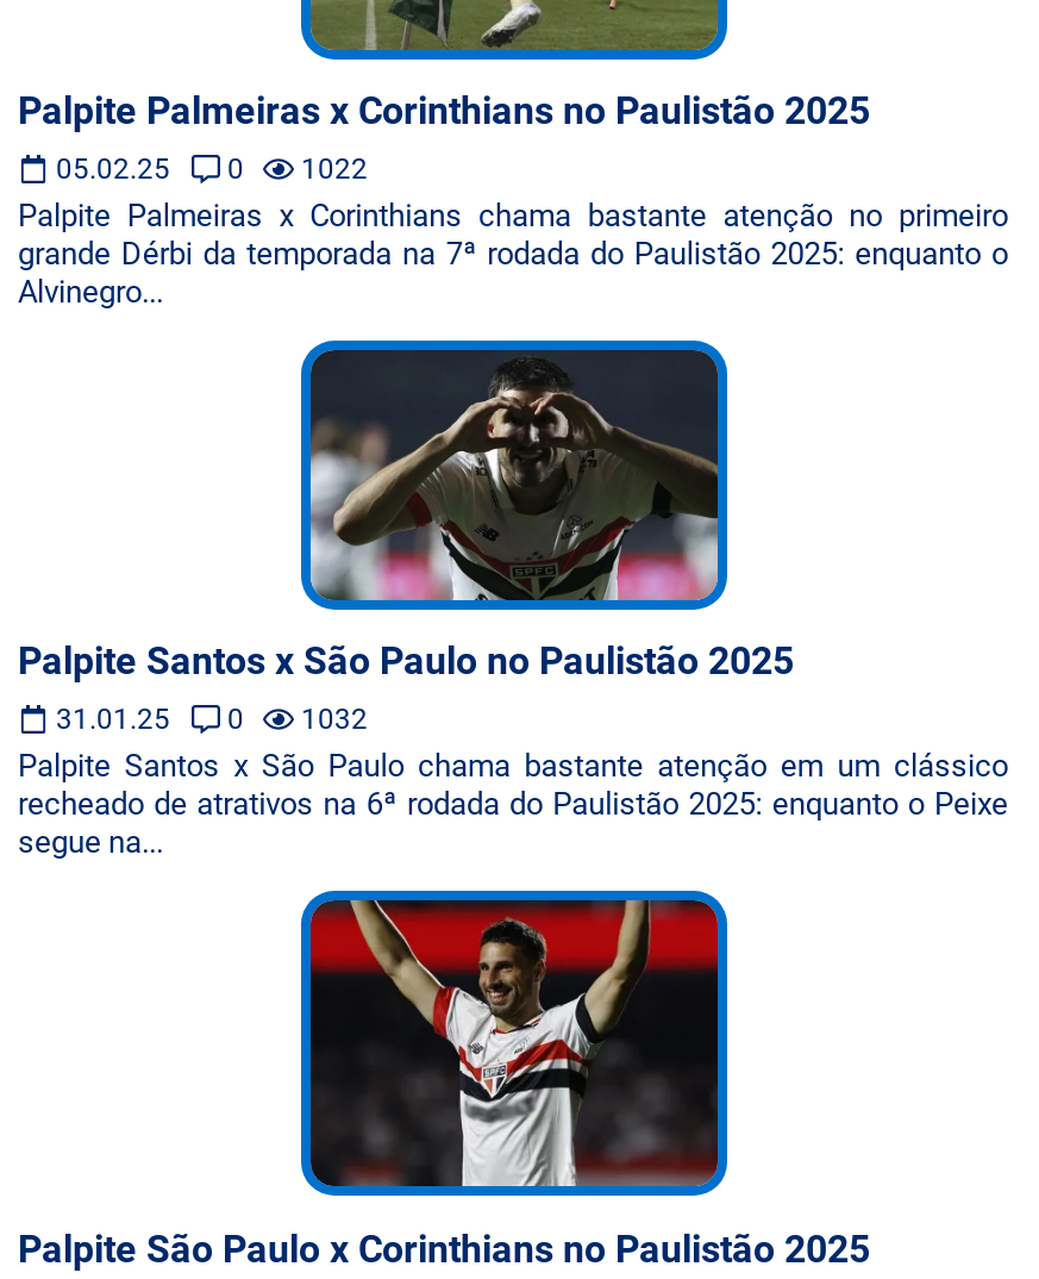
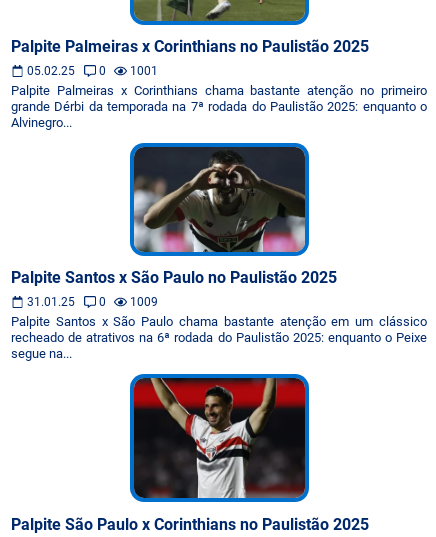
[56,151,368,185] 05.02.25 0 1022 -> [27,64,158,78] 05.02.25 0 1001
[56,702,368,735] 31.01.25 0 1032 -> [27,295,158,309] 31.01.25 0 1009

